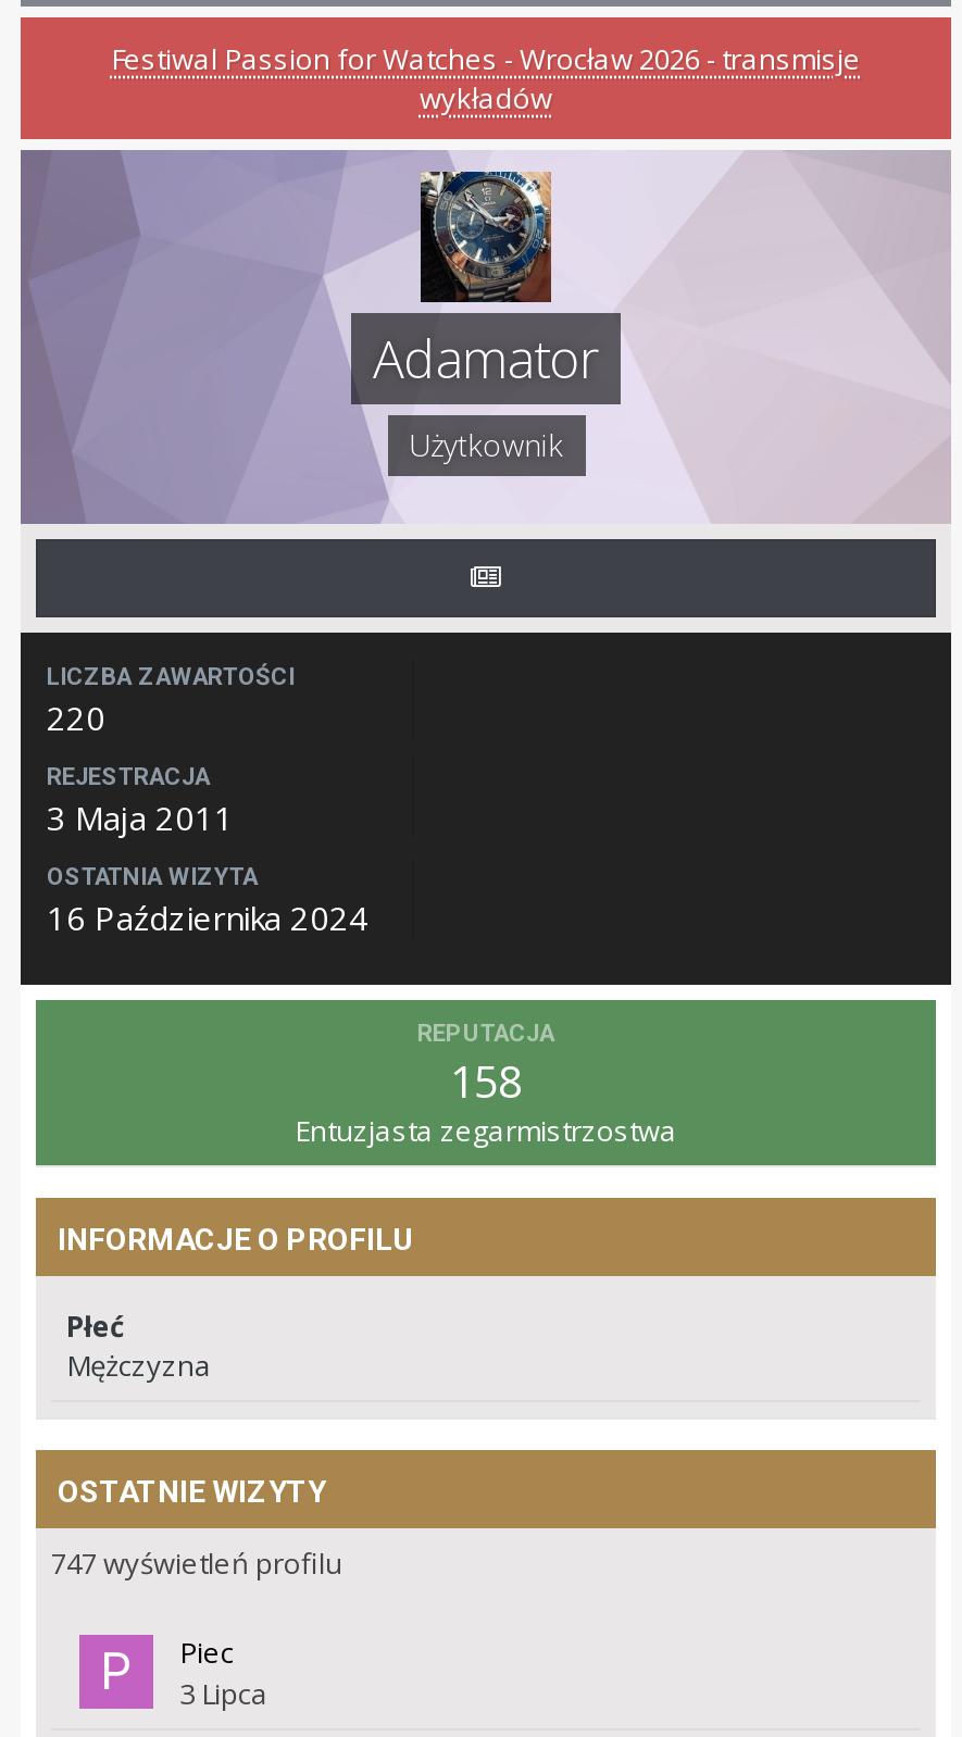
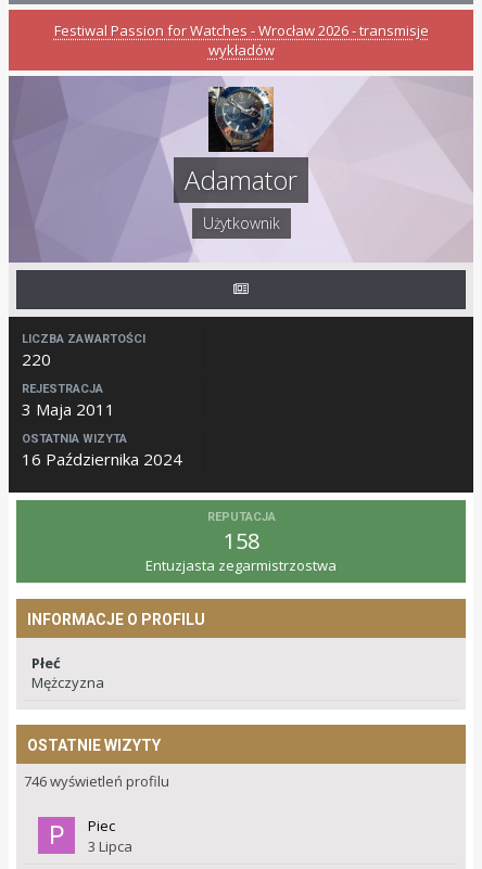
[51,1544,342,1583] 747 wyświetleń profilu -> [24,771,169,791] 746 wyświetleń profilu

